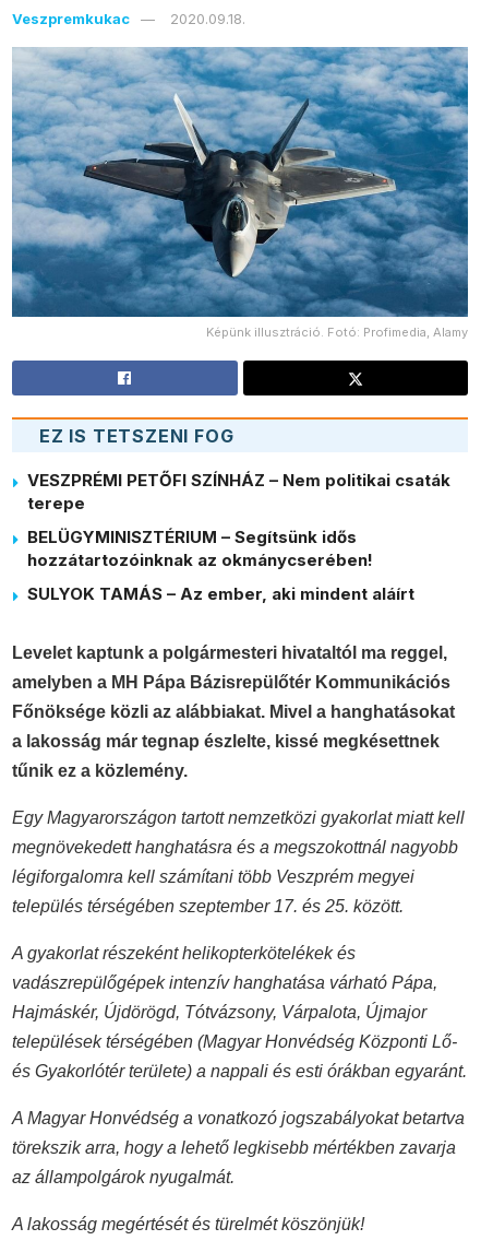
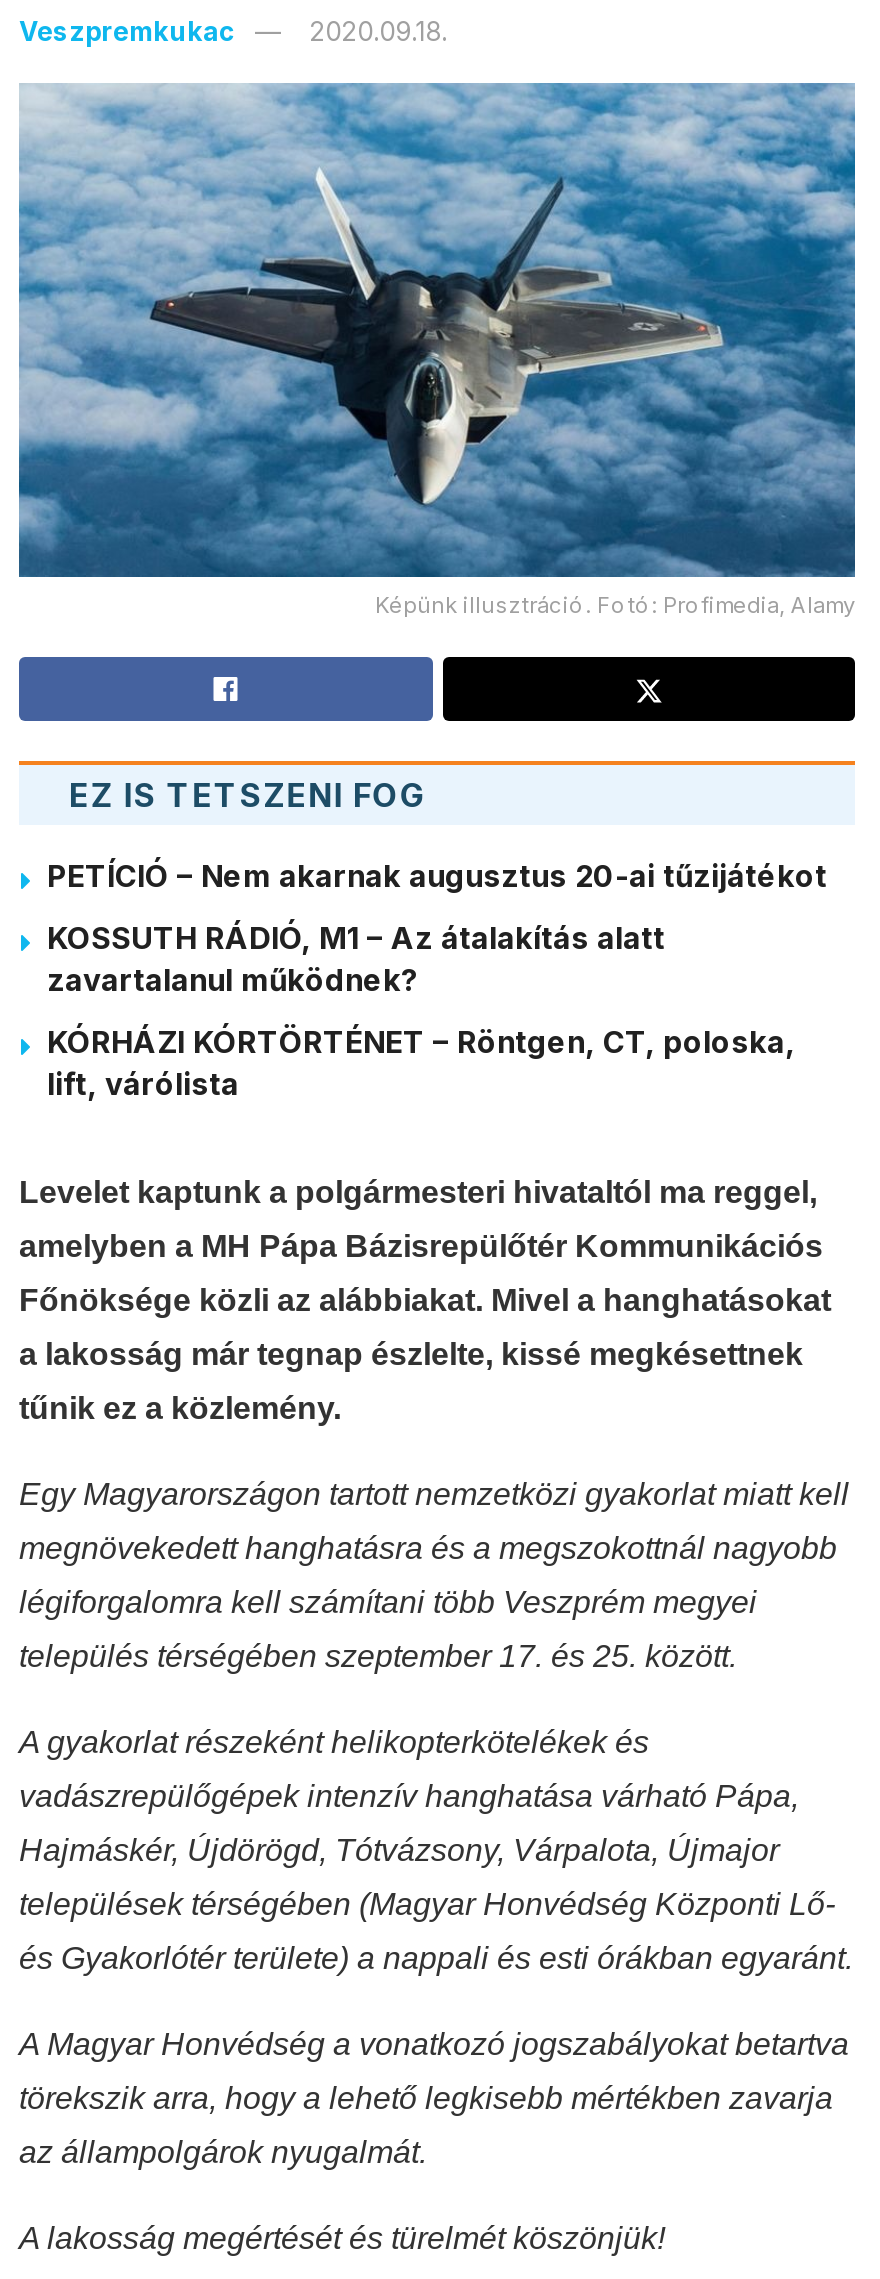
[27,470,450,514] VESZPRÉMI PETŐFI SZÍNHÁZ – Nem politikai csaták | terepe -> [47,858,827,896] PETÍCIÓ – Nem akarnak augusztus 20-ai tűzijátékot
[27,527,373,571] BELÜGYMINISZTÉRIUM – Segítsünk idős | hozzátartozóinknak az okmánycserében! -> [47,920,665,1000] KOSSUTH RÁDIÓ, M1 – Az átalakítás alatt | zavartalanul működnek?
[27,584,414,605] SULYOK TAMÁS – Az ember, aki mindent aláírt -> [47,1024,795,1104] KÓRHÁZI KÓRTÖRTÉNET – Röntgen, CT, poloska, | lift, várólista

